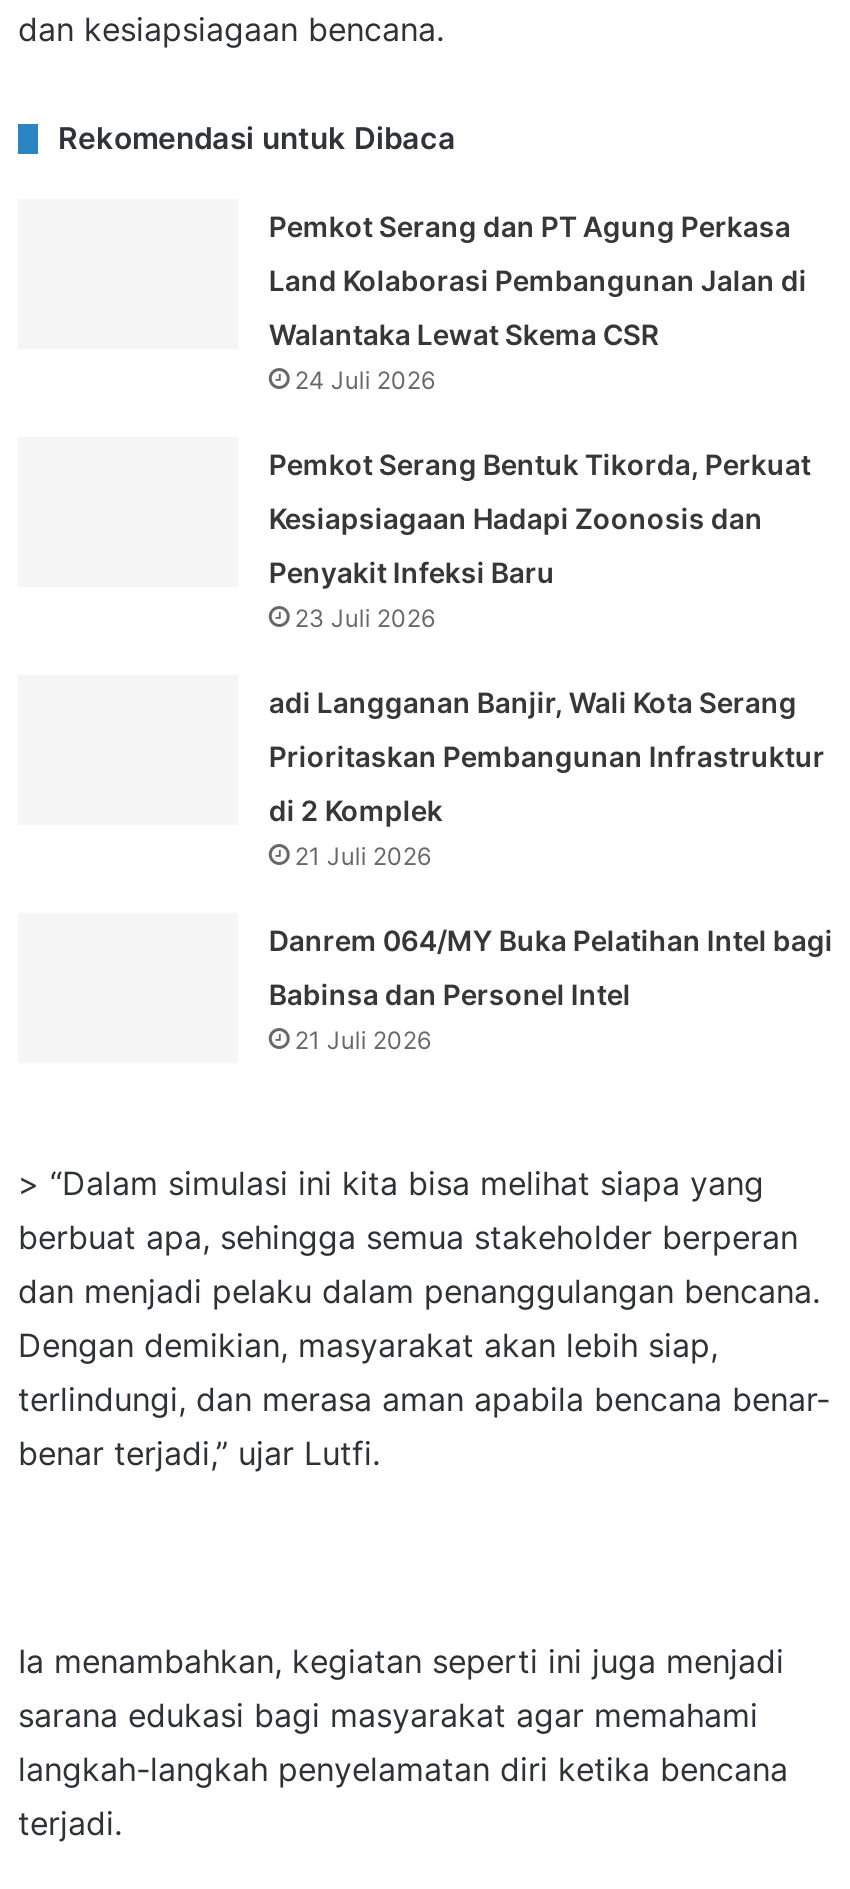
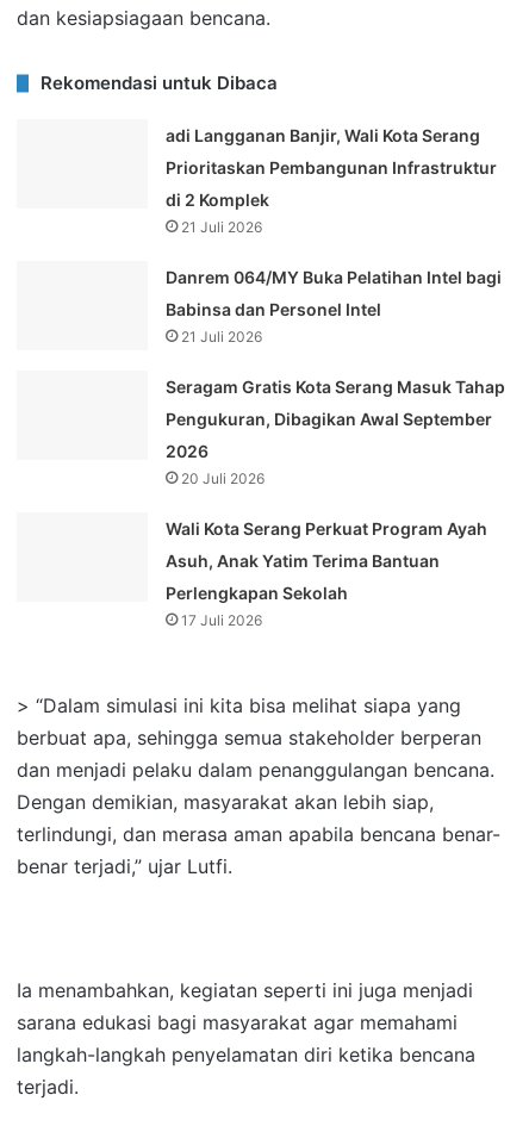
[269,210,811,634] Pemkot Serang dan PT Agung Perkasa | Land Kolaborasi Pembangunan Jalan di | Walantaka Lewat Skema CSR | 24 Juli 2026 | Pemkot Serang Bentuk Tikorda, Perkuat | Kesiapsiagaan Hadapi Zoonosis dan | Penyakit Infeksi Baru | 23 Juli 2026 -> none
moved [269,686,833,1056] -> [166,126,502,346]: adi Langganan Banjir, Wali Kota Serang | Prioritaskan Pembangunan Infrastruktur | di 2 Komplek | 21 Juli 2026 | Danrem 064/MY Buka Pelatihan Intel bagi | Babinsa dan Personel Intel | 21 Juli 2026
none -> [166,377,506,630] Seragam Gratis Kota Serang Masuk Tahap | Pengukuran, Dibagikan Awal September | 2026 | 20 Juli 2026 | Wali Kota Serang Perkuat Program Ayah | Asuh, Anak Yatim Terima Bantuan | Perlengkapan Sekolah | 17 Juli 2026

